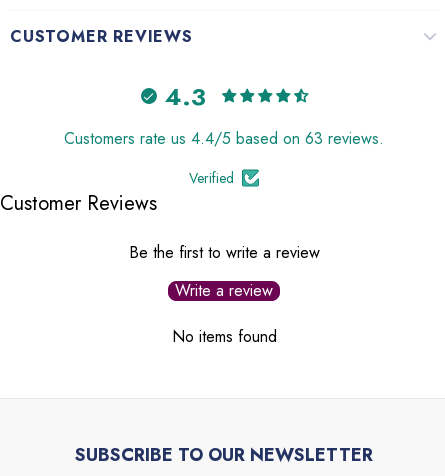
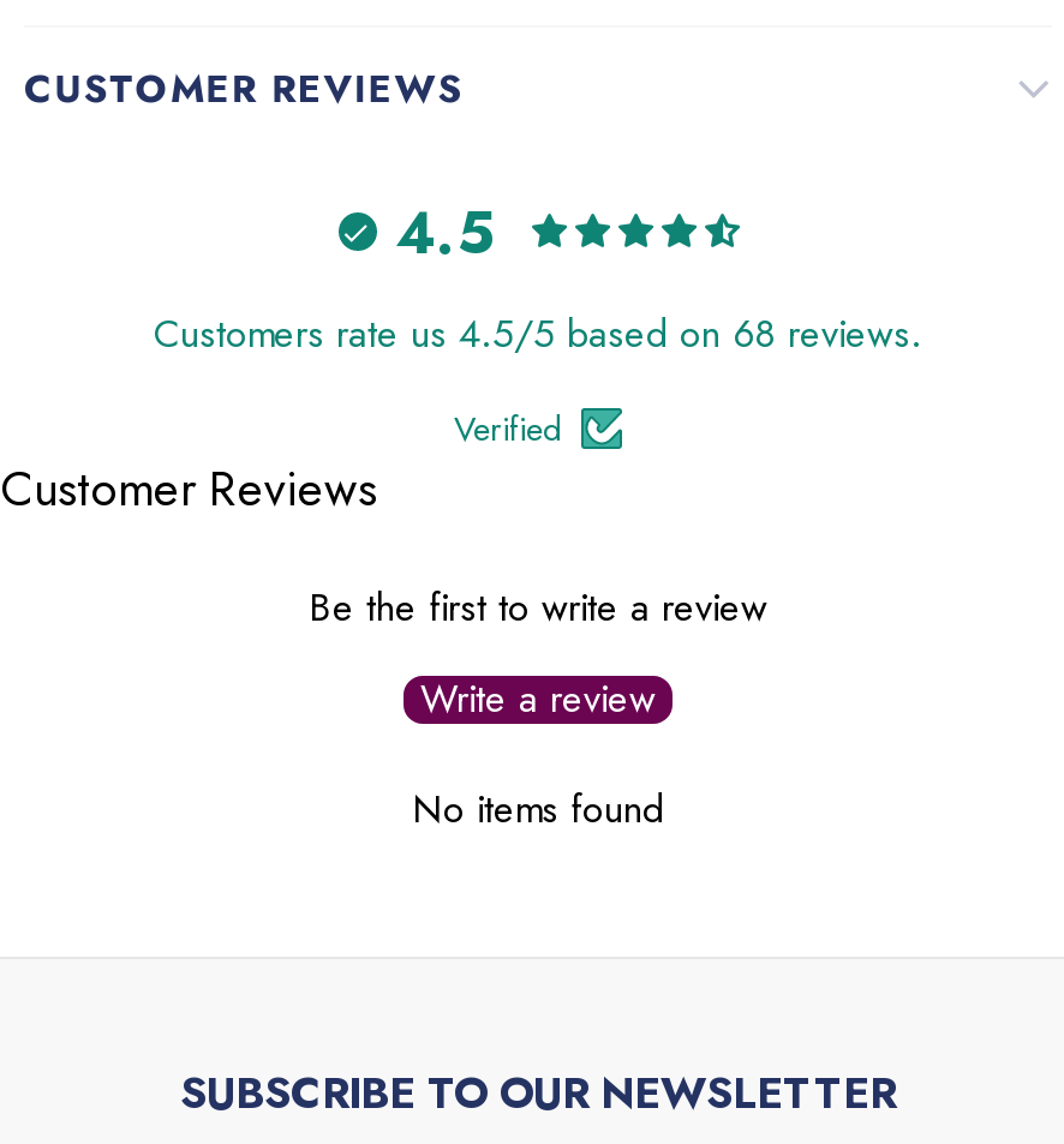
[164,78,205,113] 4.3 -> [395,190,494,274] 4.5
[64,127,384,150] Customers rate us 4.4/5 based on 63 reviews. -> [154,306,922,361] Customers rate us 4.5/5 based on 68 reviews.

